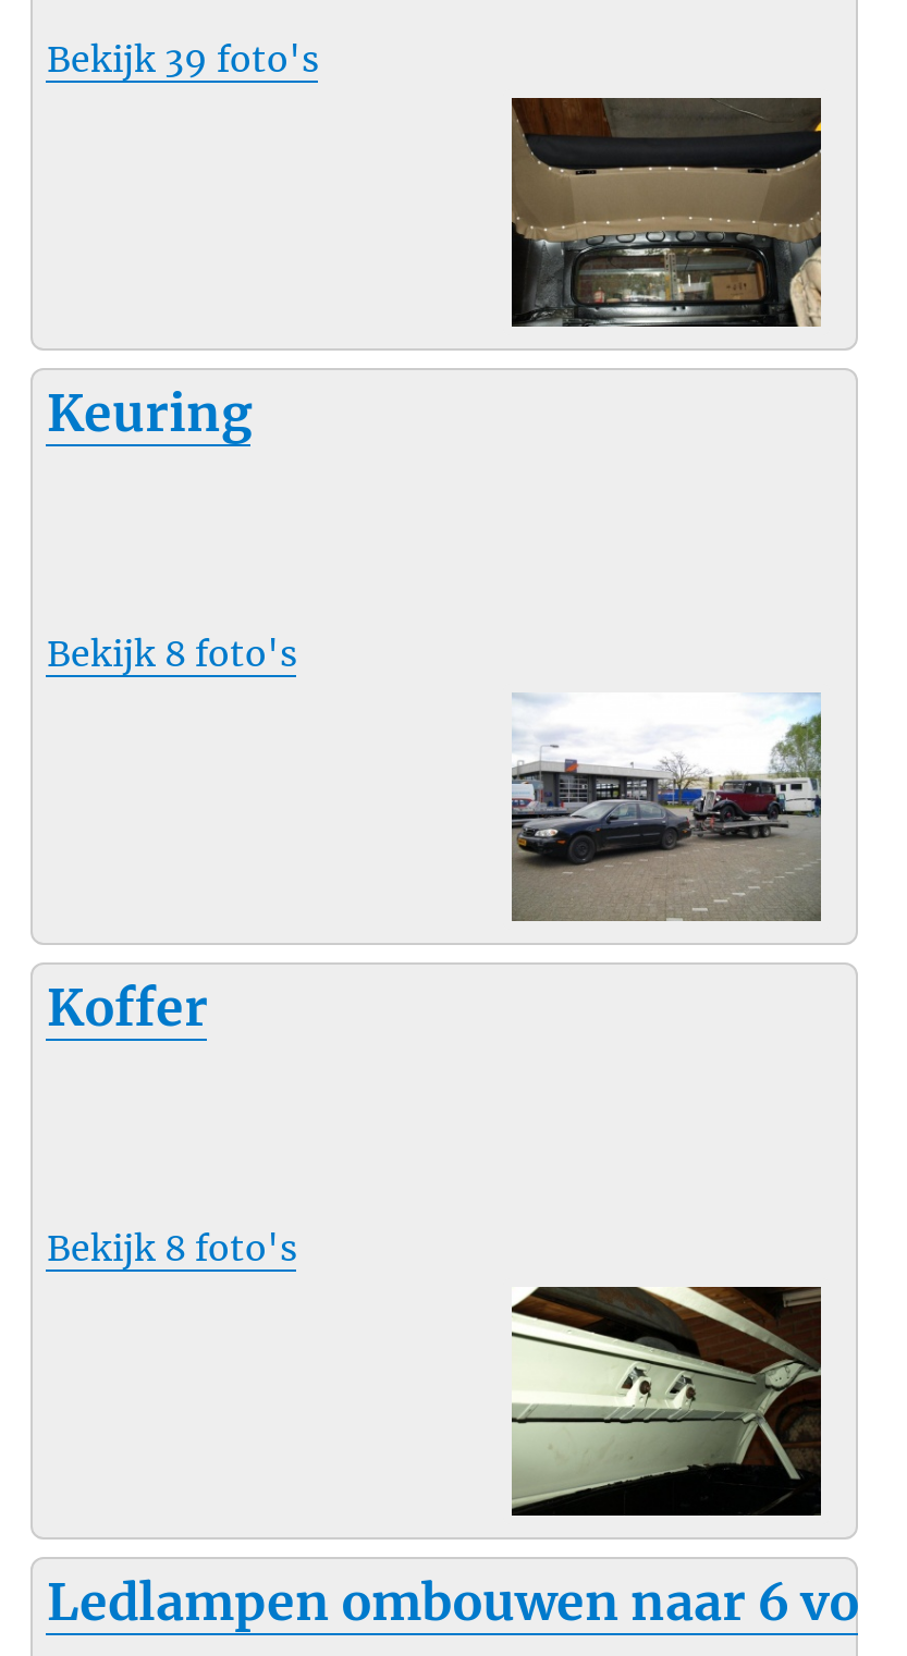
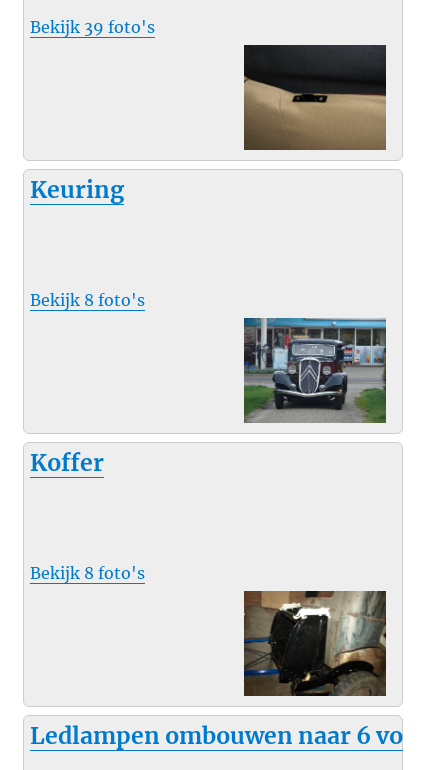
[510,98,823,329] [image] -> [243,45,387,151] [image]
[512,692,821,919] [image] -> [243,317,386,423] [image]
[512,1285,821,1518] [image] -> [243,590,387,697] [image]

